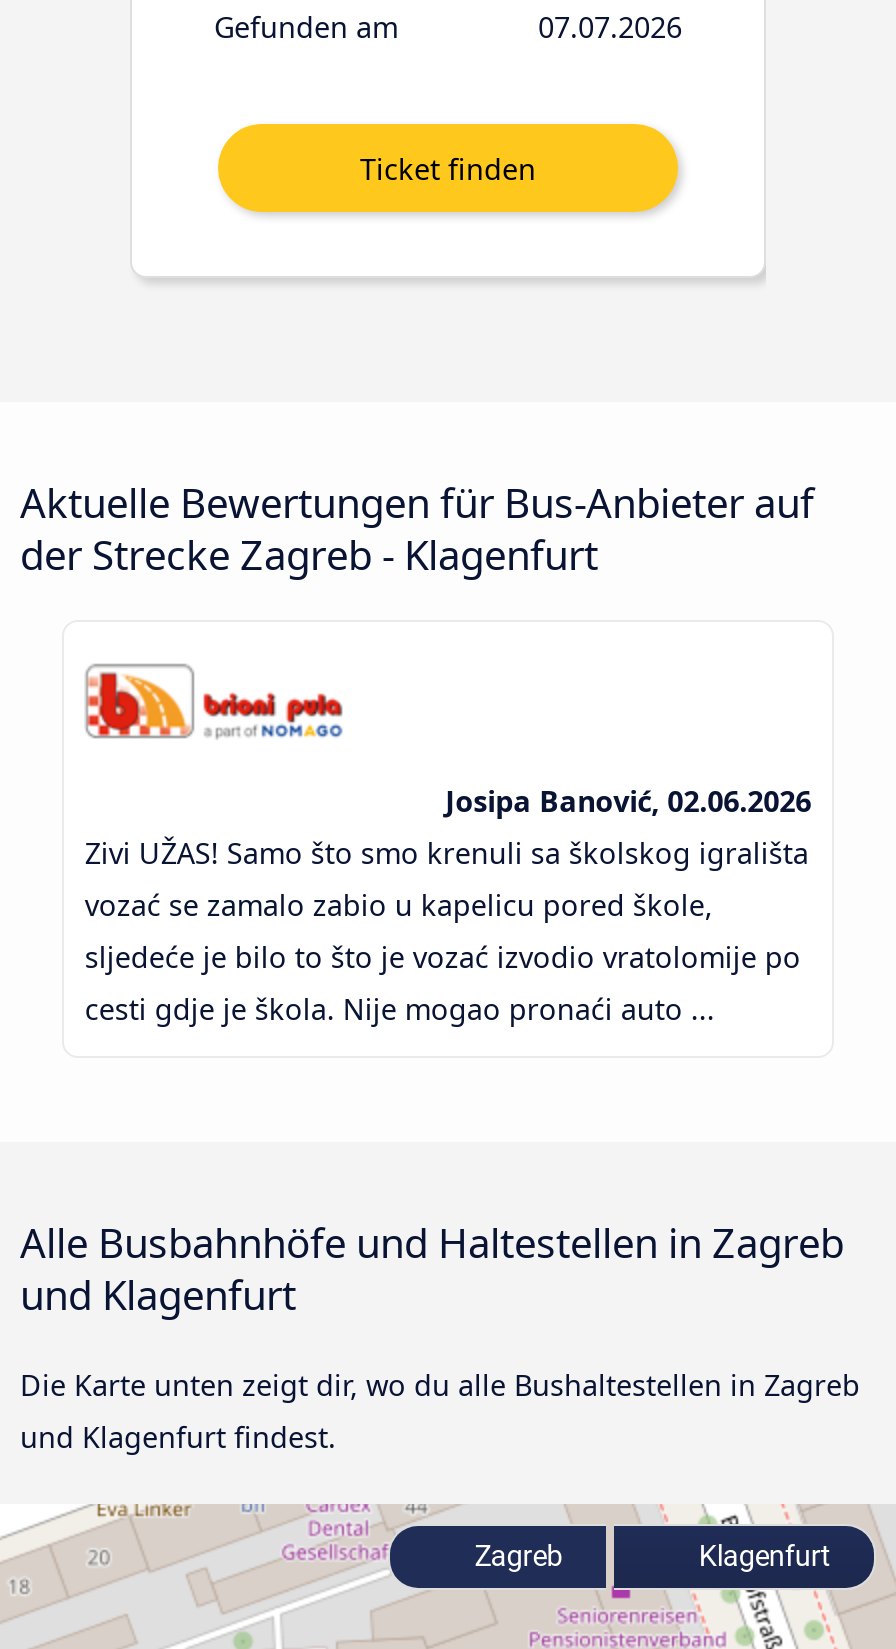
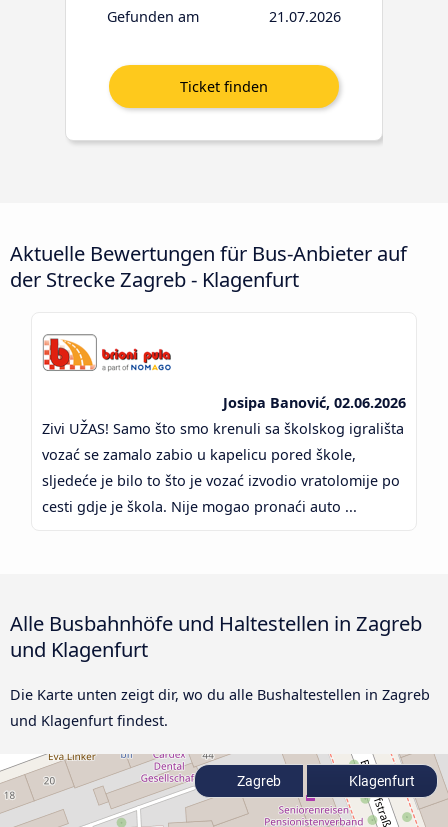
[538,9,682,47] 07.07.2026 -> [269,7,341,26] 21.07.2026

